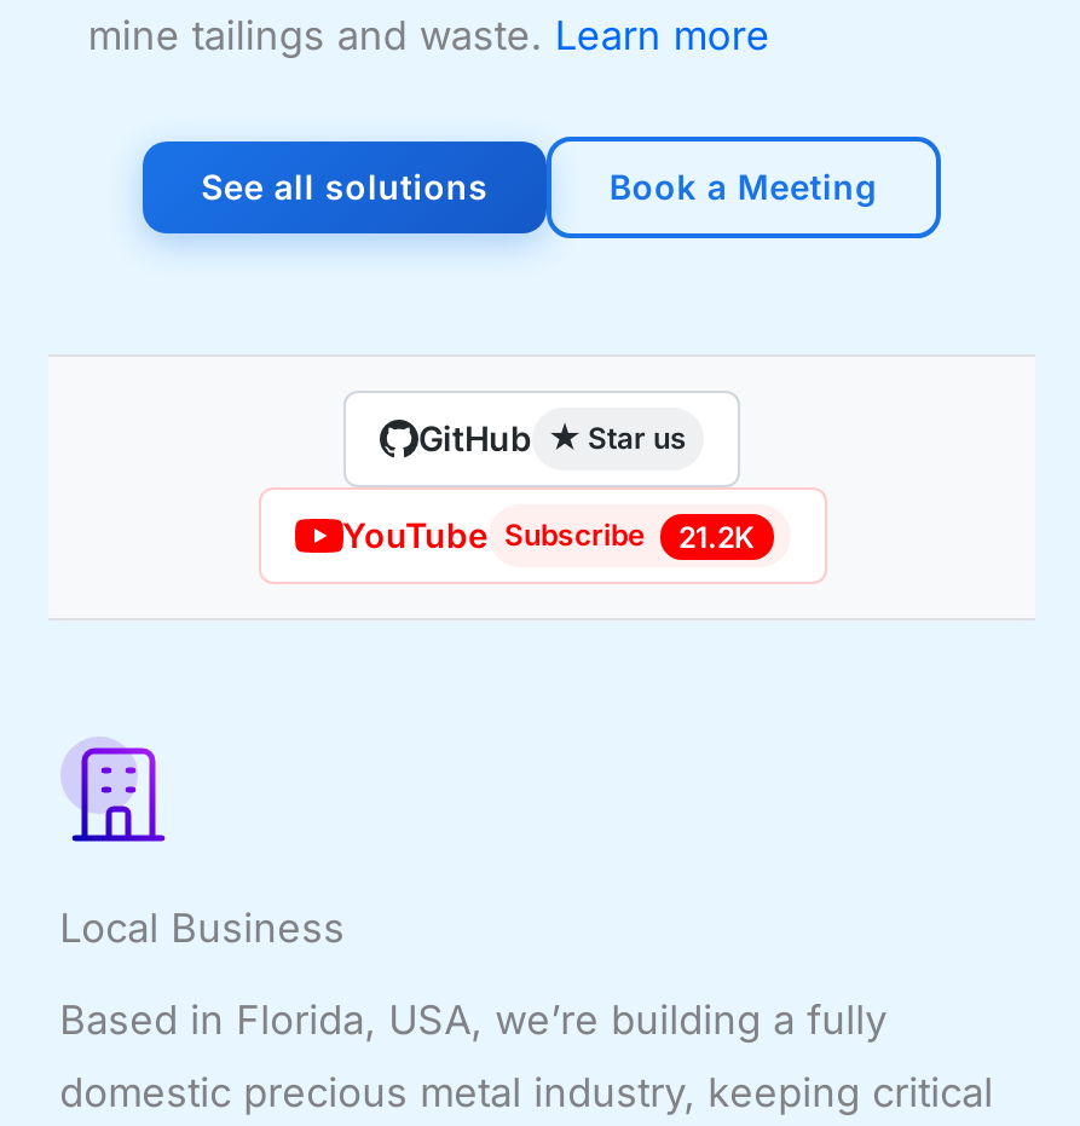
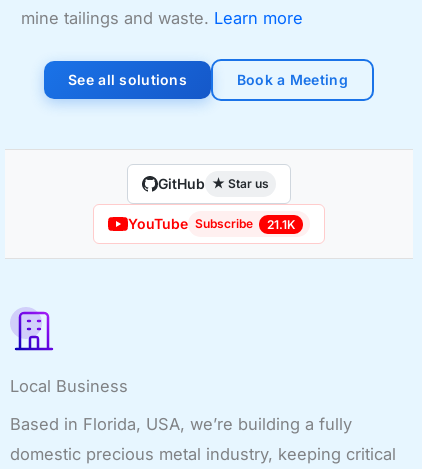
[342,513,753,554] YouTube Subscribe 21.2K -> [128,215,295,232] YouTube Subscribe 21.1K

